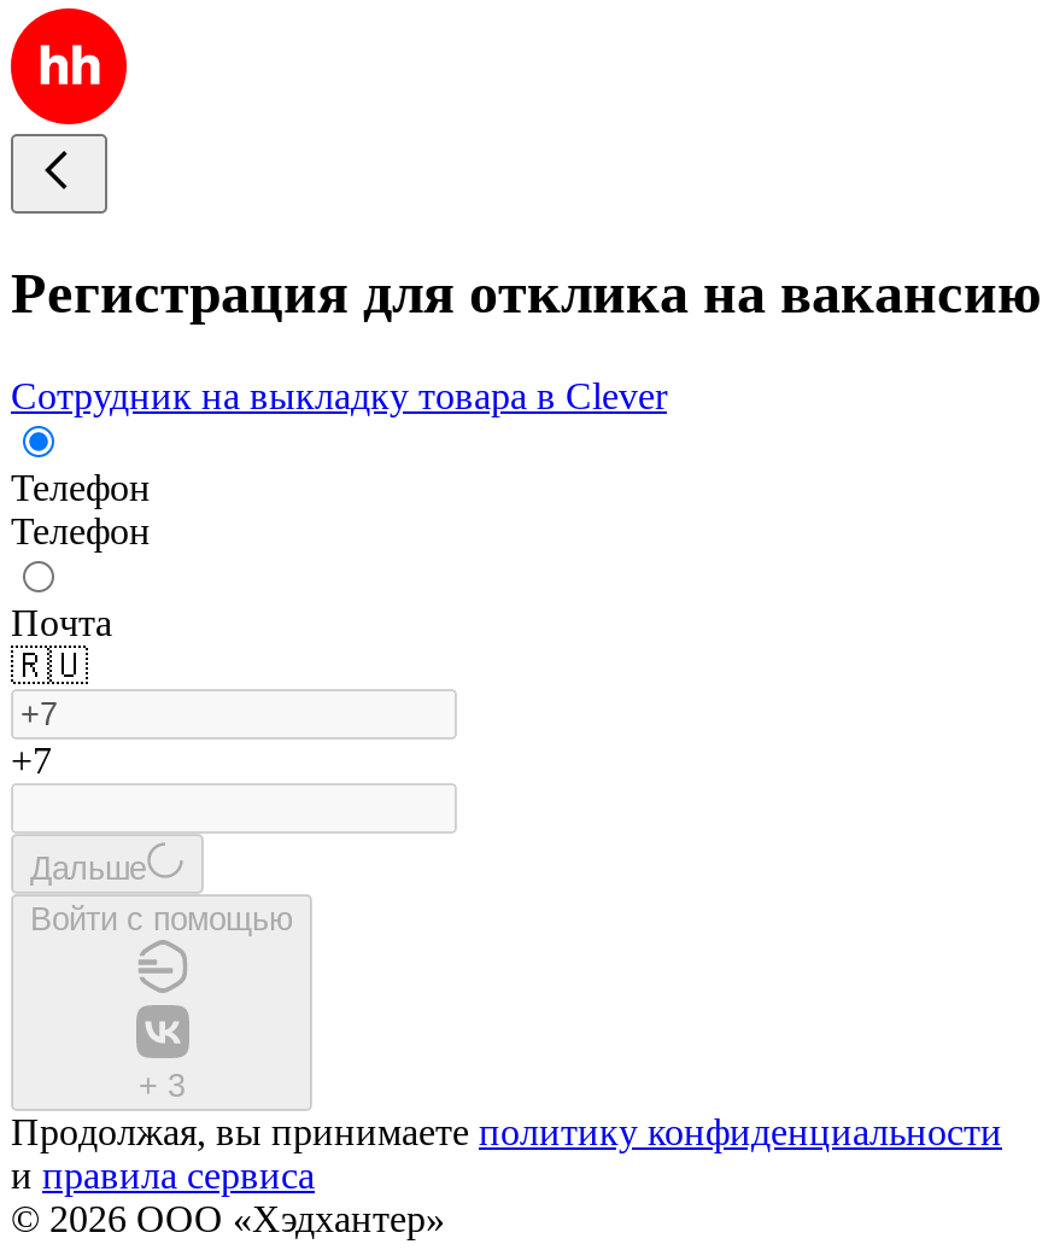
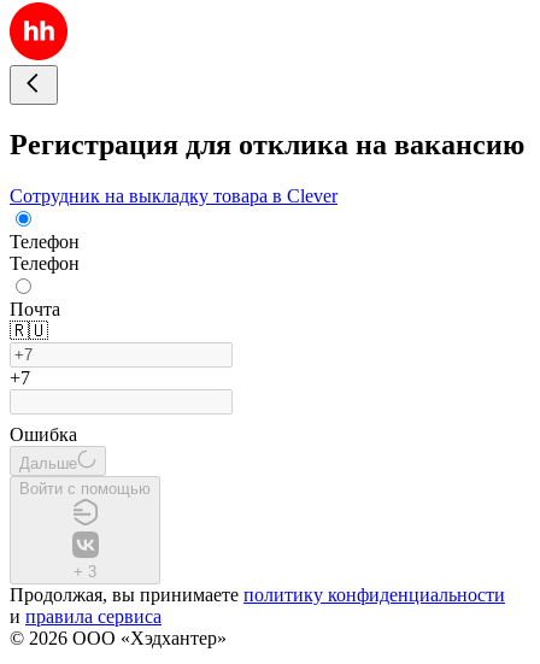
none -> [10,424,77,444] Ошибка

